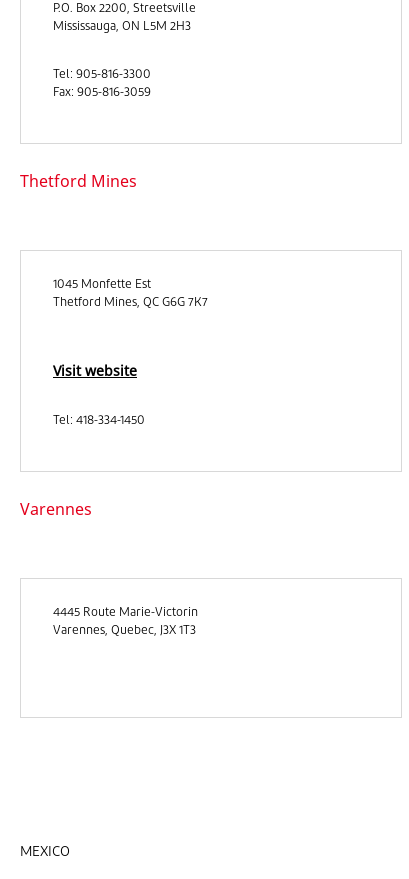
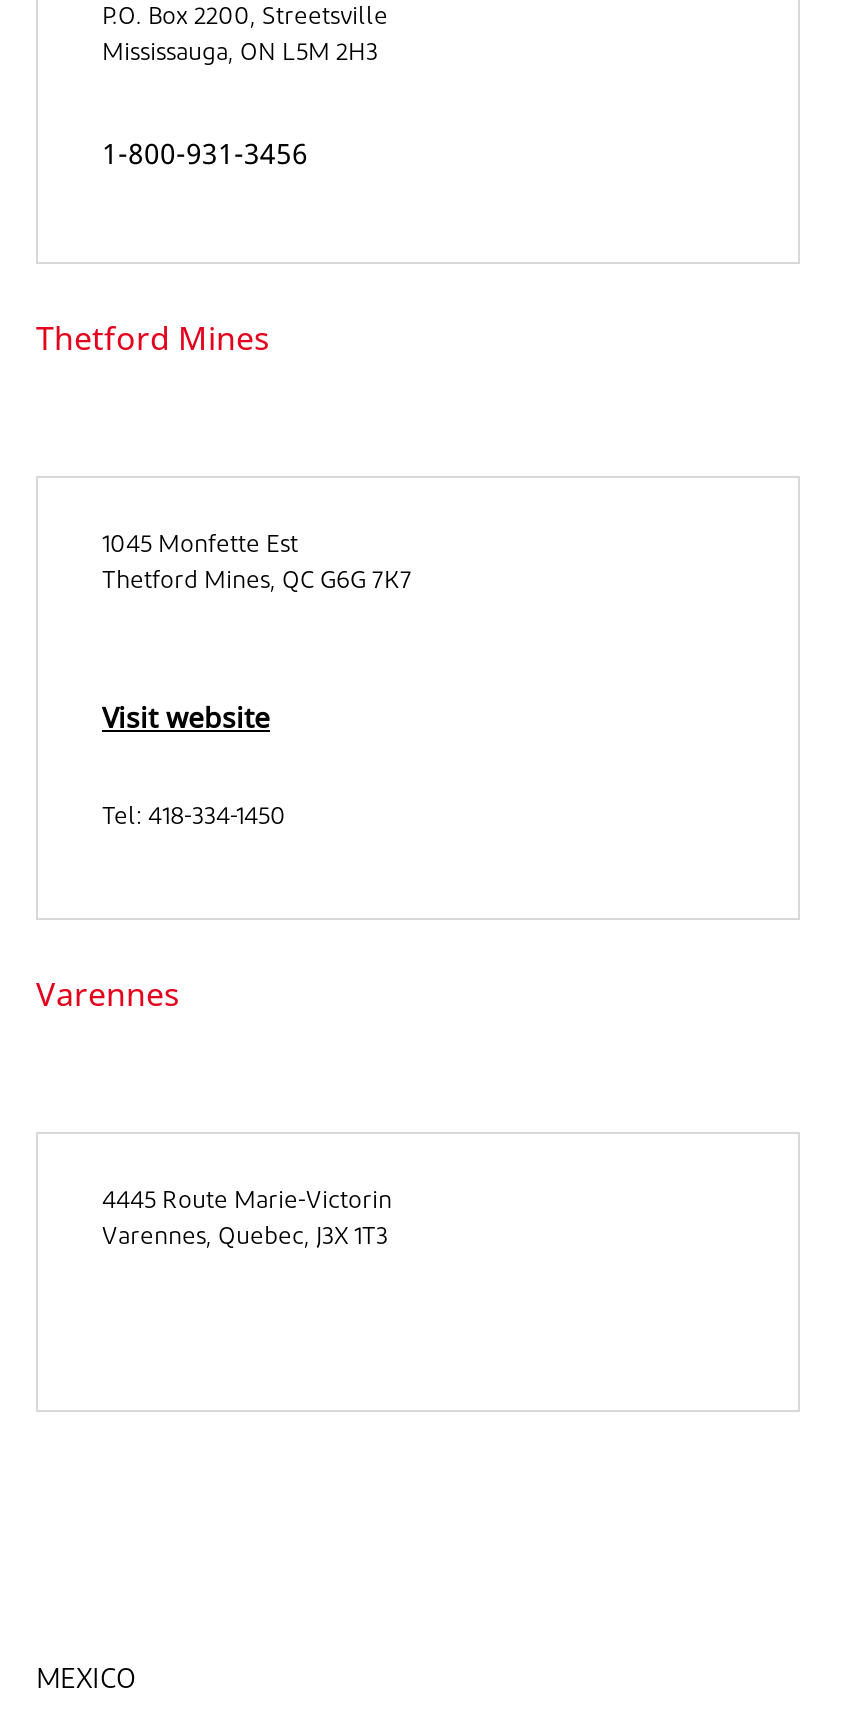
[53,69,151,99] Tel: 905-816-3300 | Fax: 905-816-3059 -> [102,134,308,172] 1-800-931-3456

